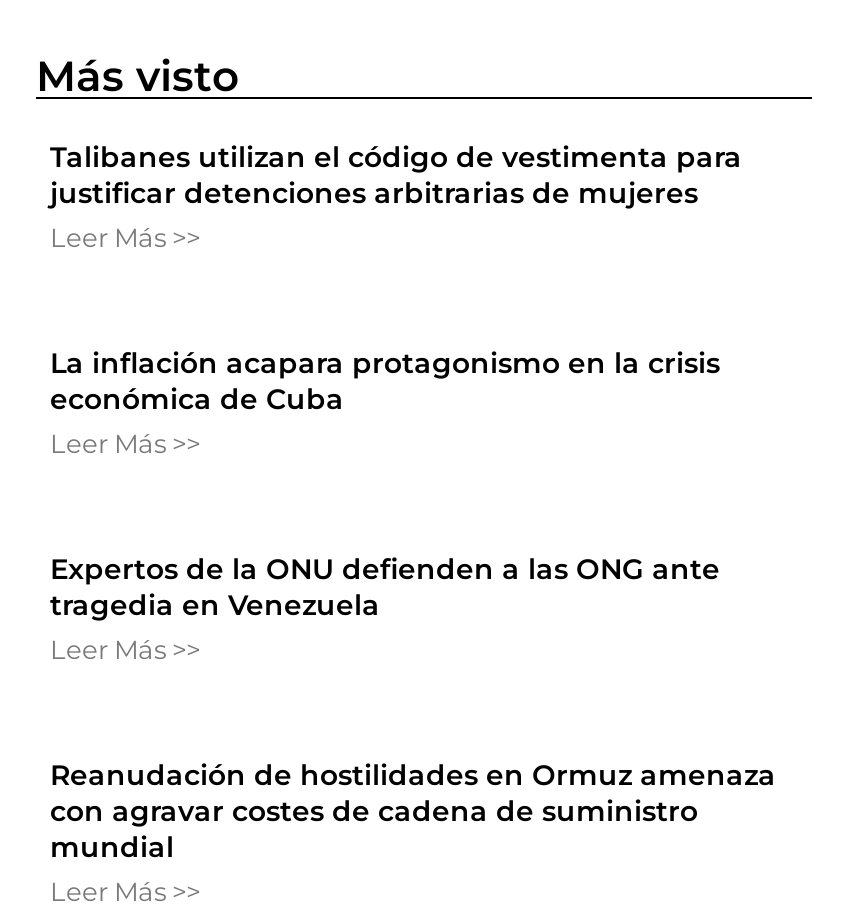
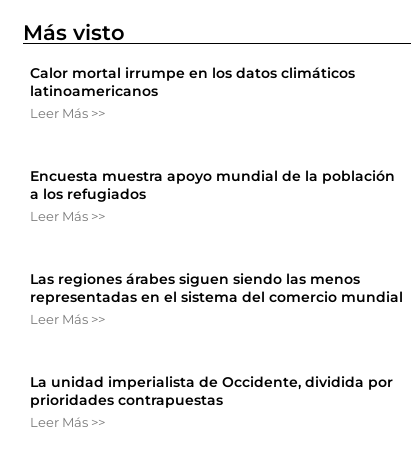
[50,140,742,212] Talibanes utilizan el código de vestimenta para | justificar detenciones arbitrarias de mujeres -> [30,64,355,100] Calor mortal irrumpe en los datos climáticos | latinoamericanos
[50,346,720,418] La inflación acapara protagonismo en la crisis | económica de Cuba -> [30,167,395,203] Encuesta muestra apoyo mundial de la población | a los refugiados
[50,552,720,624] Expertos de la ONU defienden a las ONG ante | tragedia en Venezuela -> [30,270,403,306] Las regiones árabes siguen siendo las menos | representadas en el sistema del comercio mundial
[50,758,776,866] Reanudación de hostilidades en Ormuz amenaza | con agravar costes de cadena de suministro | mundial -> [30,373,393,409] La unidad imperialista de Occidente, dividida por | prioridades contrapuestas

